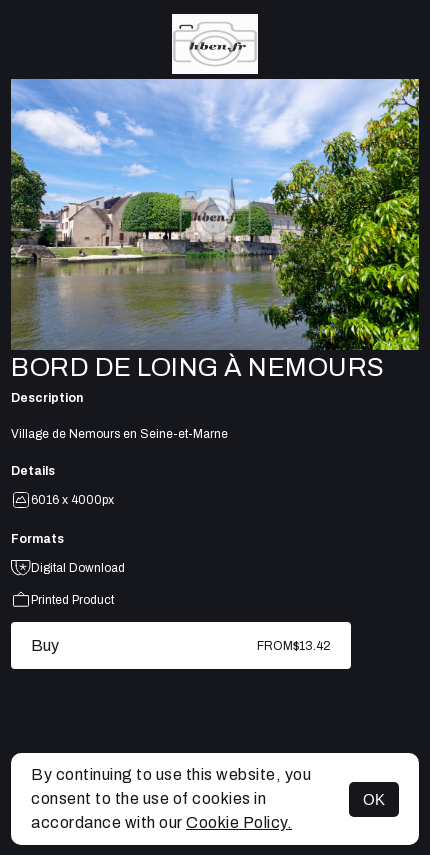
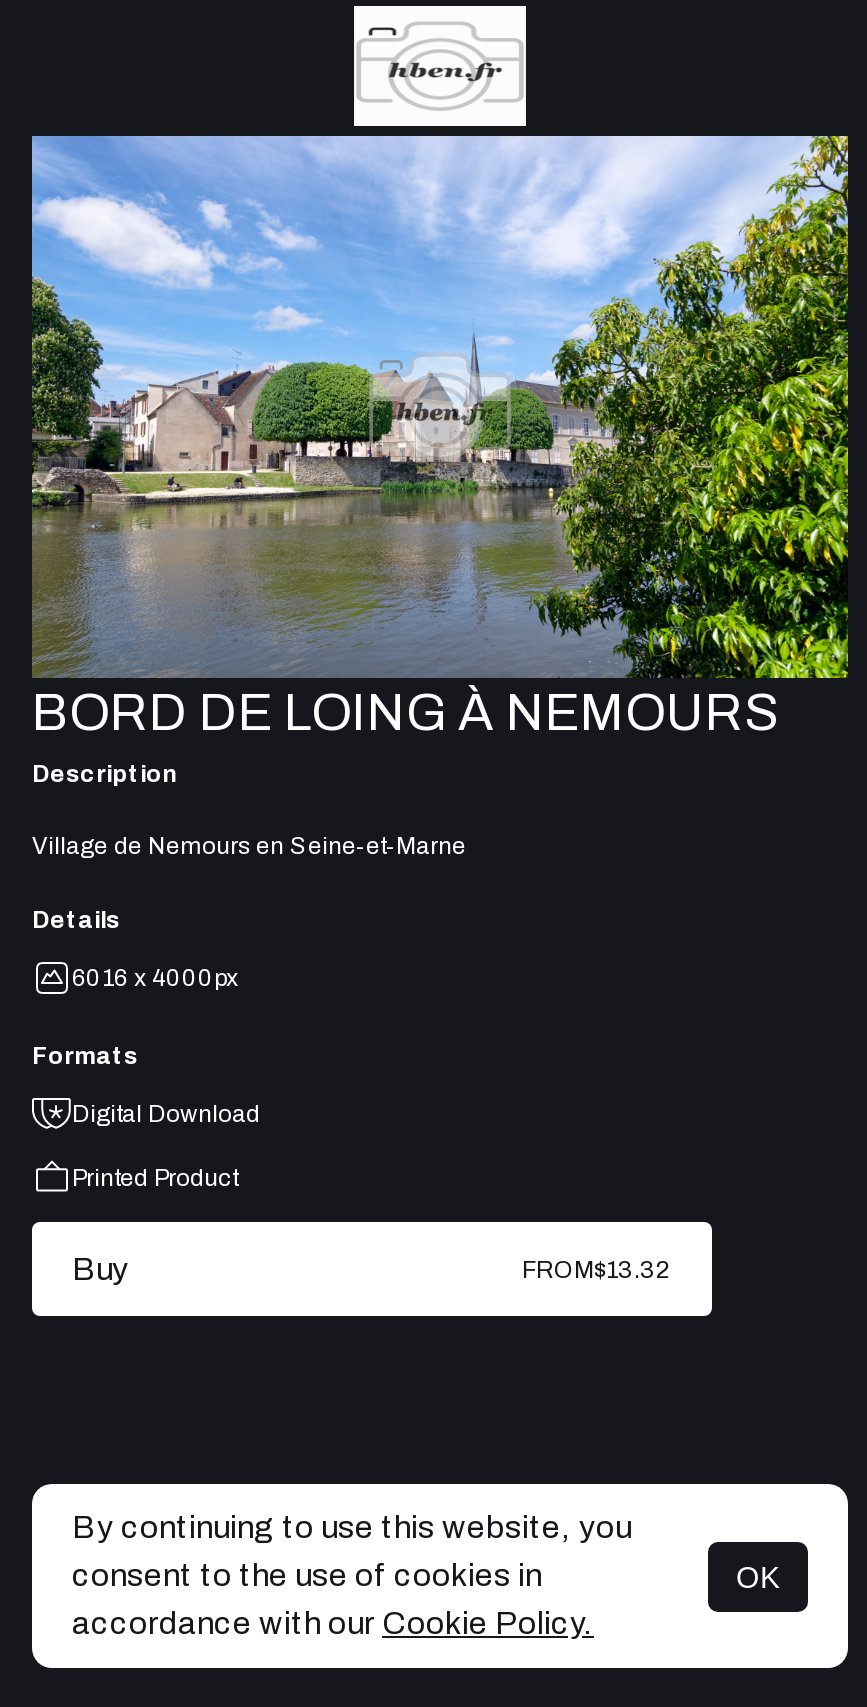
[257,639,331,653] FROM$13.42 -> [522,1255,672,1283] FROM$13.32

